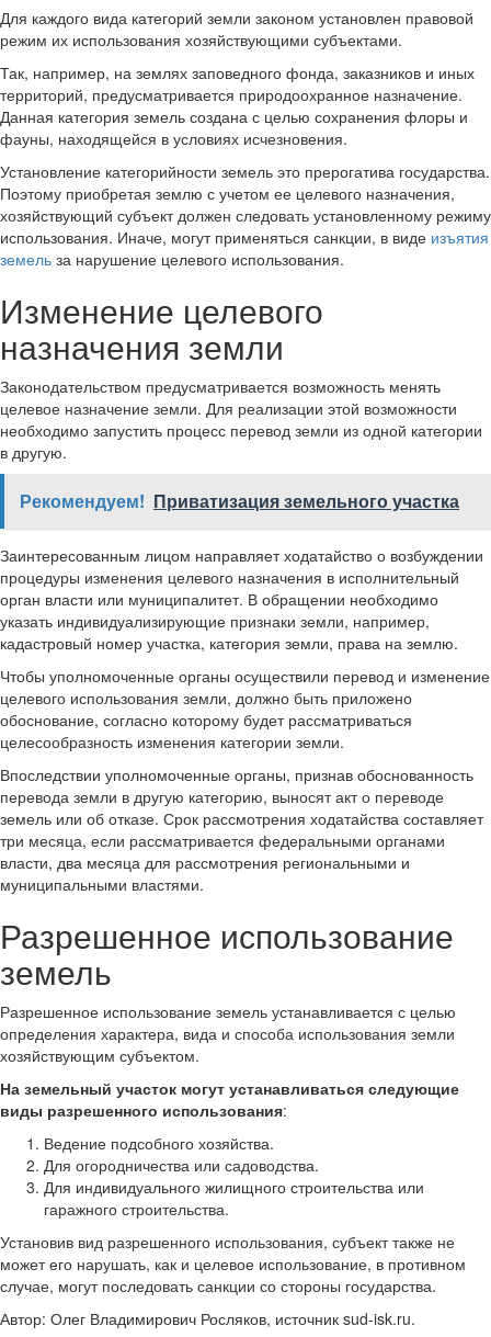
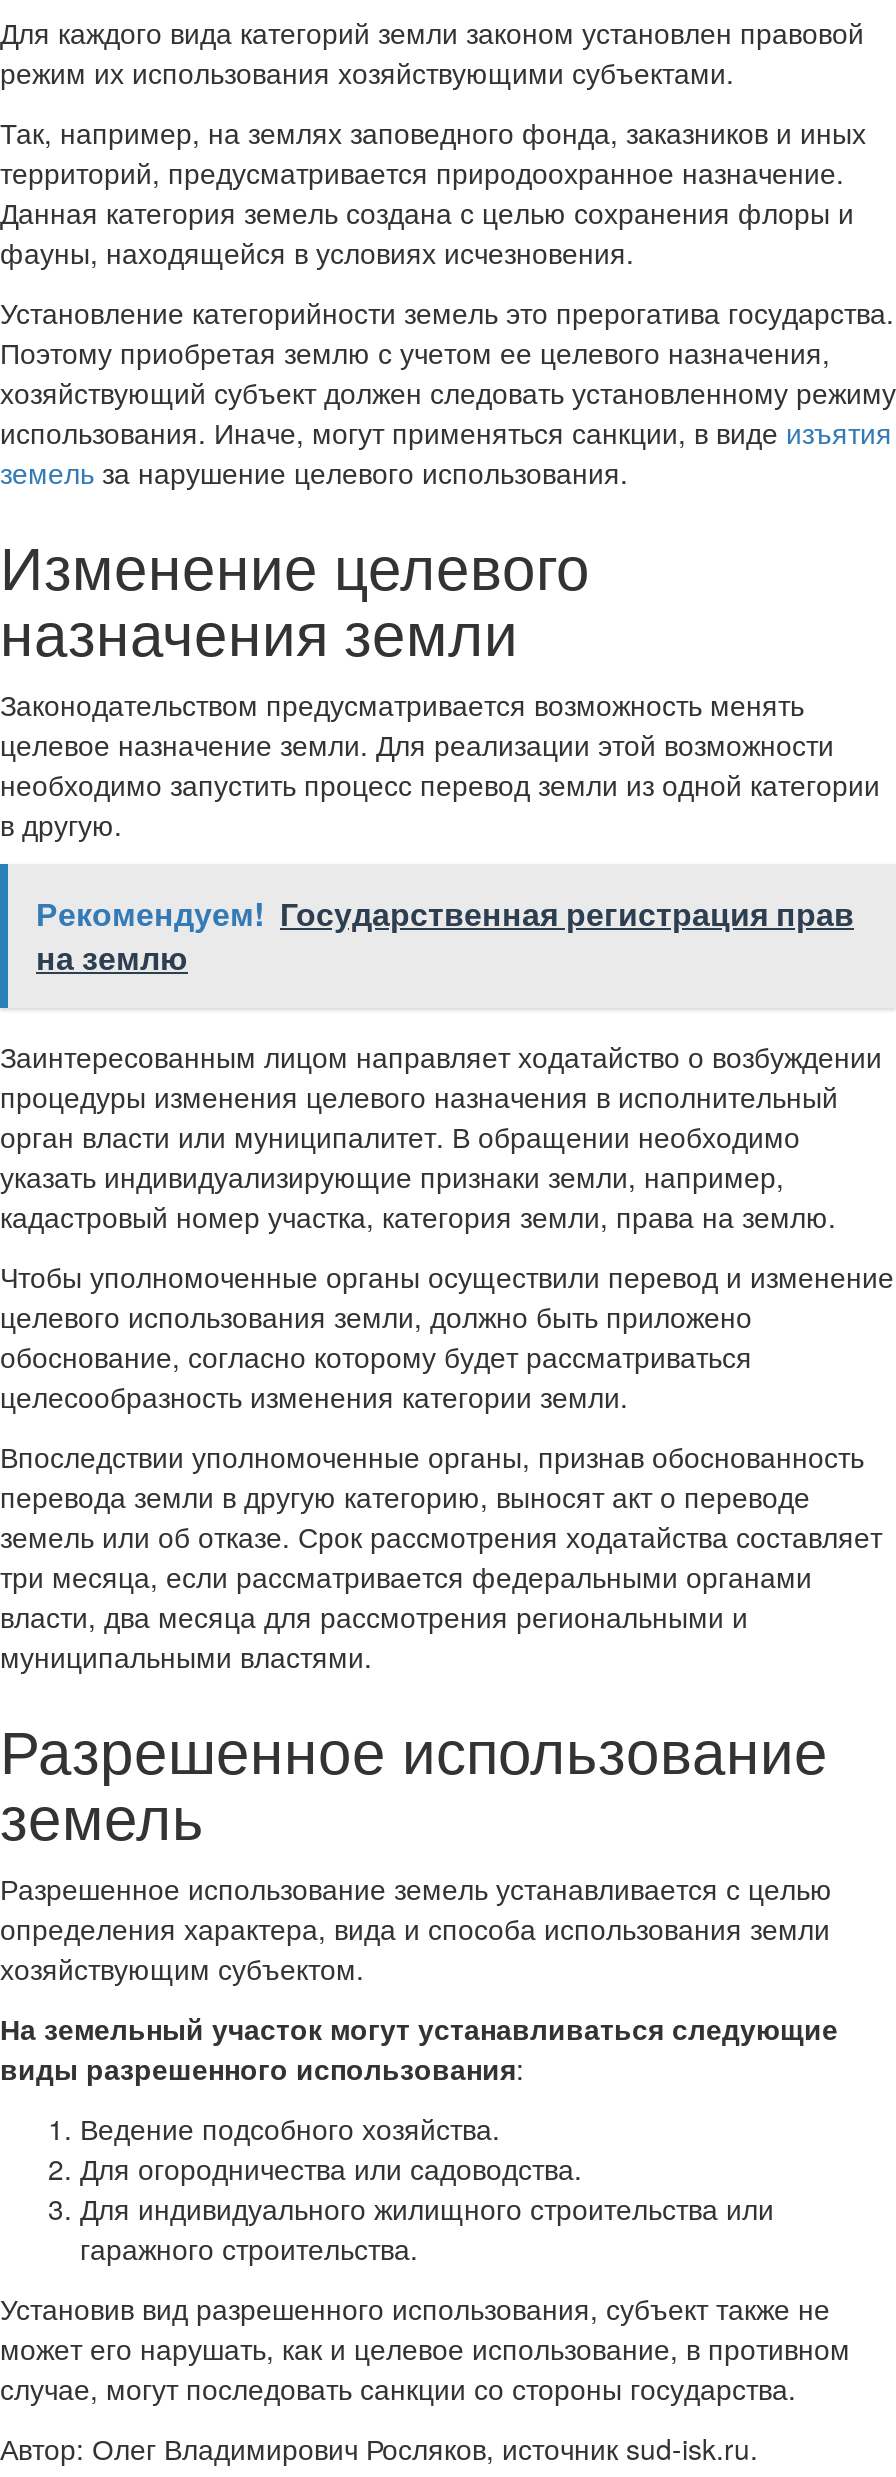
[20,488,459,514] Рекомендуем! Приватизация земельного участка -> [36,891,854,981] Рекомендуем! Государственная регистрация прав | на землю

